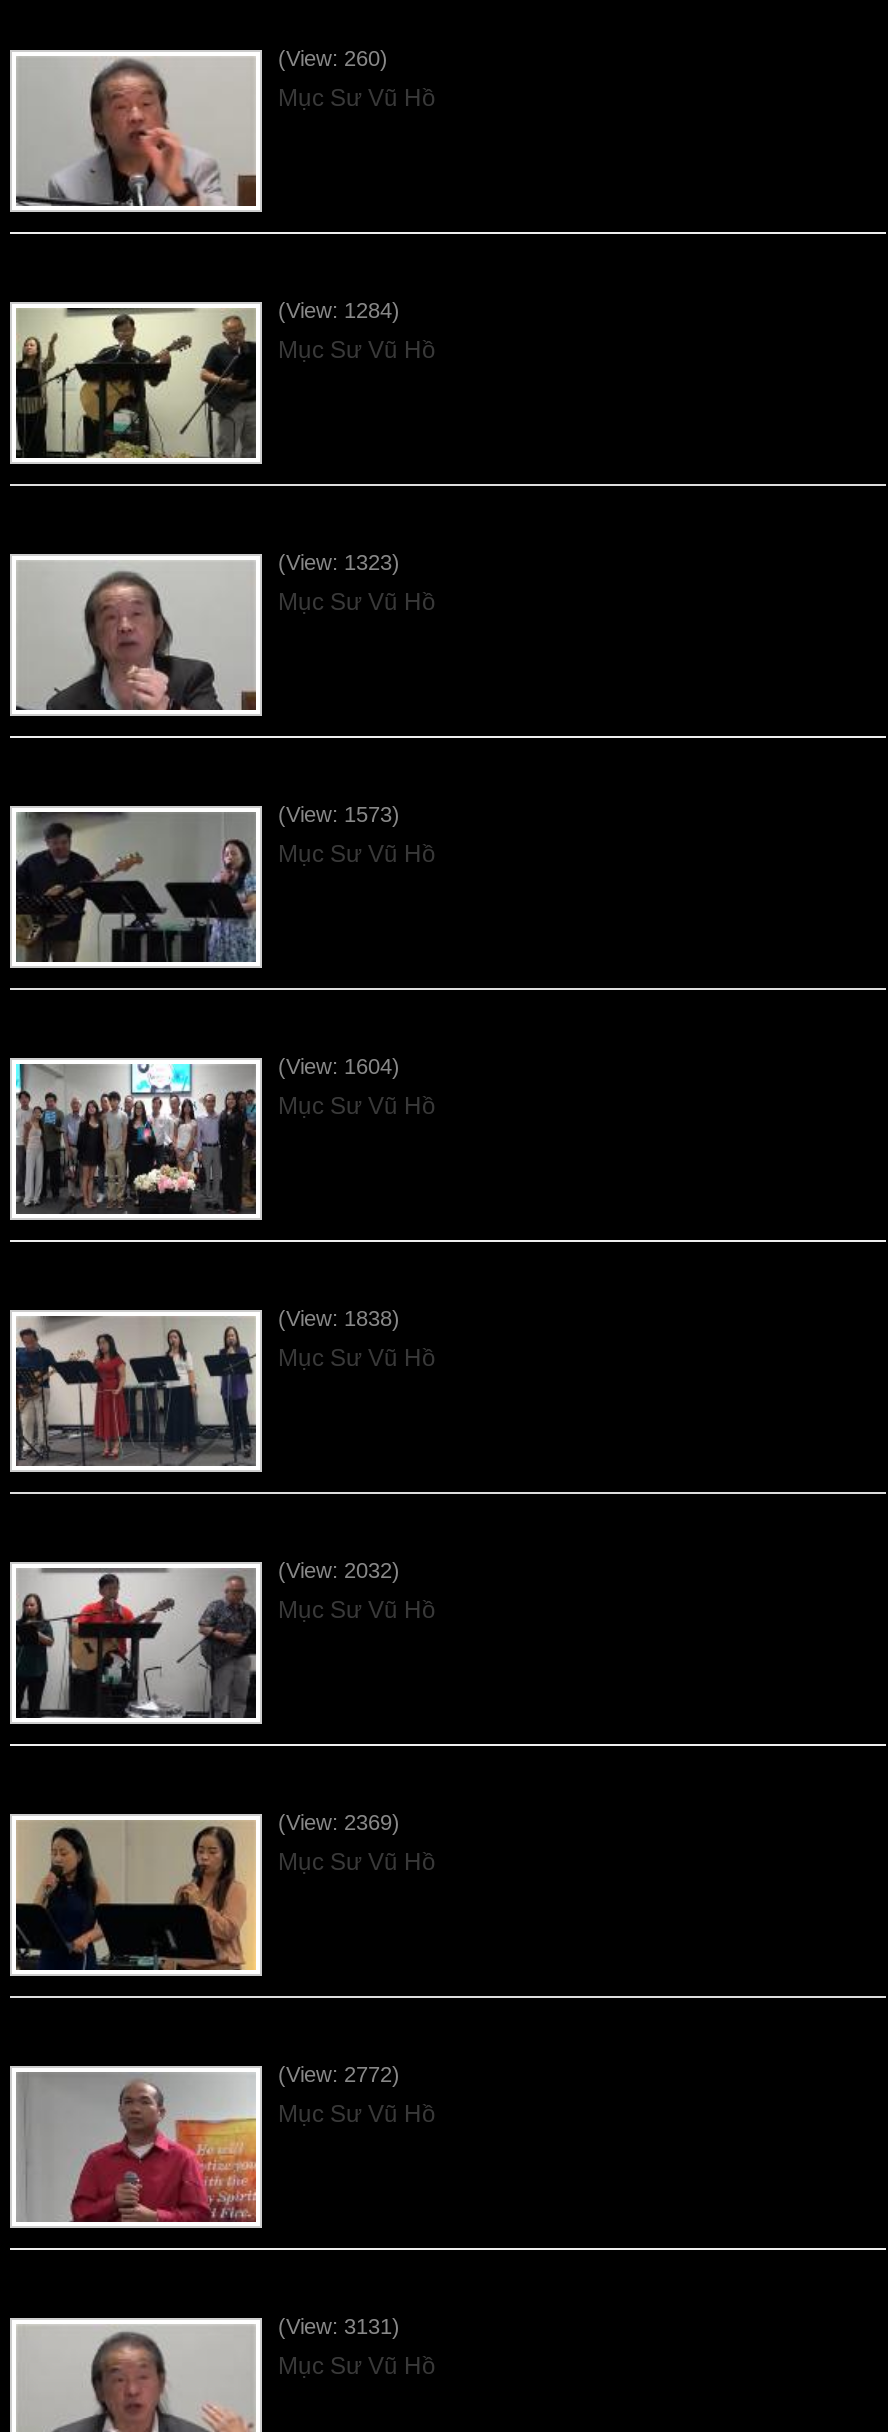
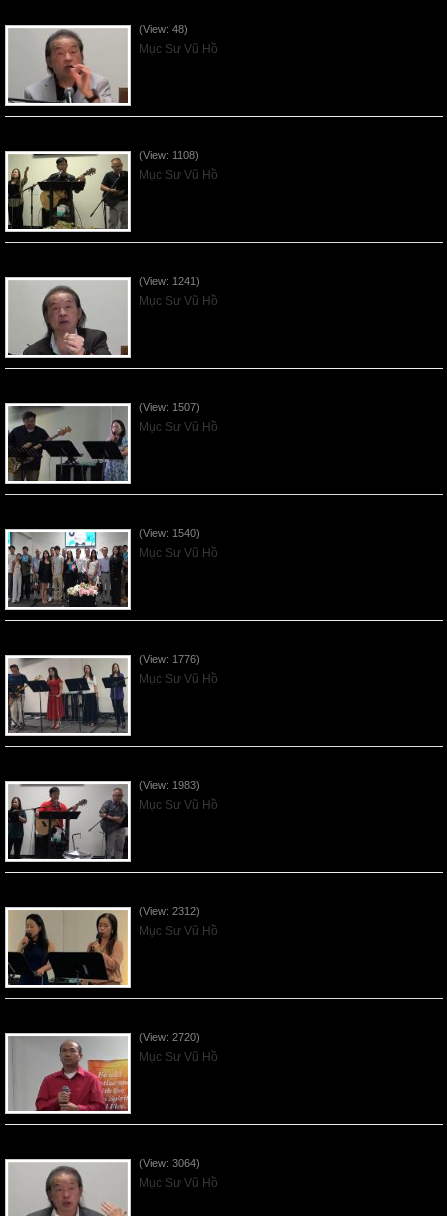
[278,46,388,70] (View: 260) -> [139,23,188,35] (View: 48)
[278,298,400,322] (View: 1284) -> [139,149,199,161] (View: 1108)
[278,550,400,574] (View: 1323) -> [139,275,200,287] (View: 1241)
[278,802,400,826] (View: 1573) -> [139,401,200,413] (View: 1507)
[278,1054,400,1078] (View: 1604) -> [139,527,200,539] (View: 1540)
[278,1306,400,1330] (View: 1838) -> [139,653,200,665] (View: 1776)
[278,1558,400,1582] (View: 2032) -> [139,779,200,791] (View: 1983)
[278,1810,400,1834] (View: 2369) -> [139,905,200,917] (View: 2312)
[278,2062,400,2086] (View: 2772) -> [139,1031,200,1043] (View: 2720)
[278,2314,400,2338] (View: 3131) -> [139,1157,200,1169] (View: 3064)

